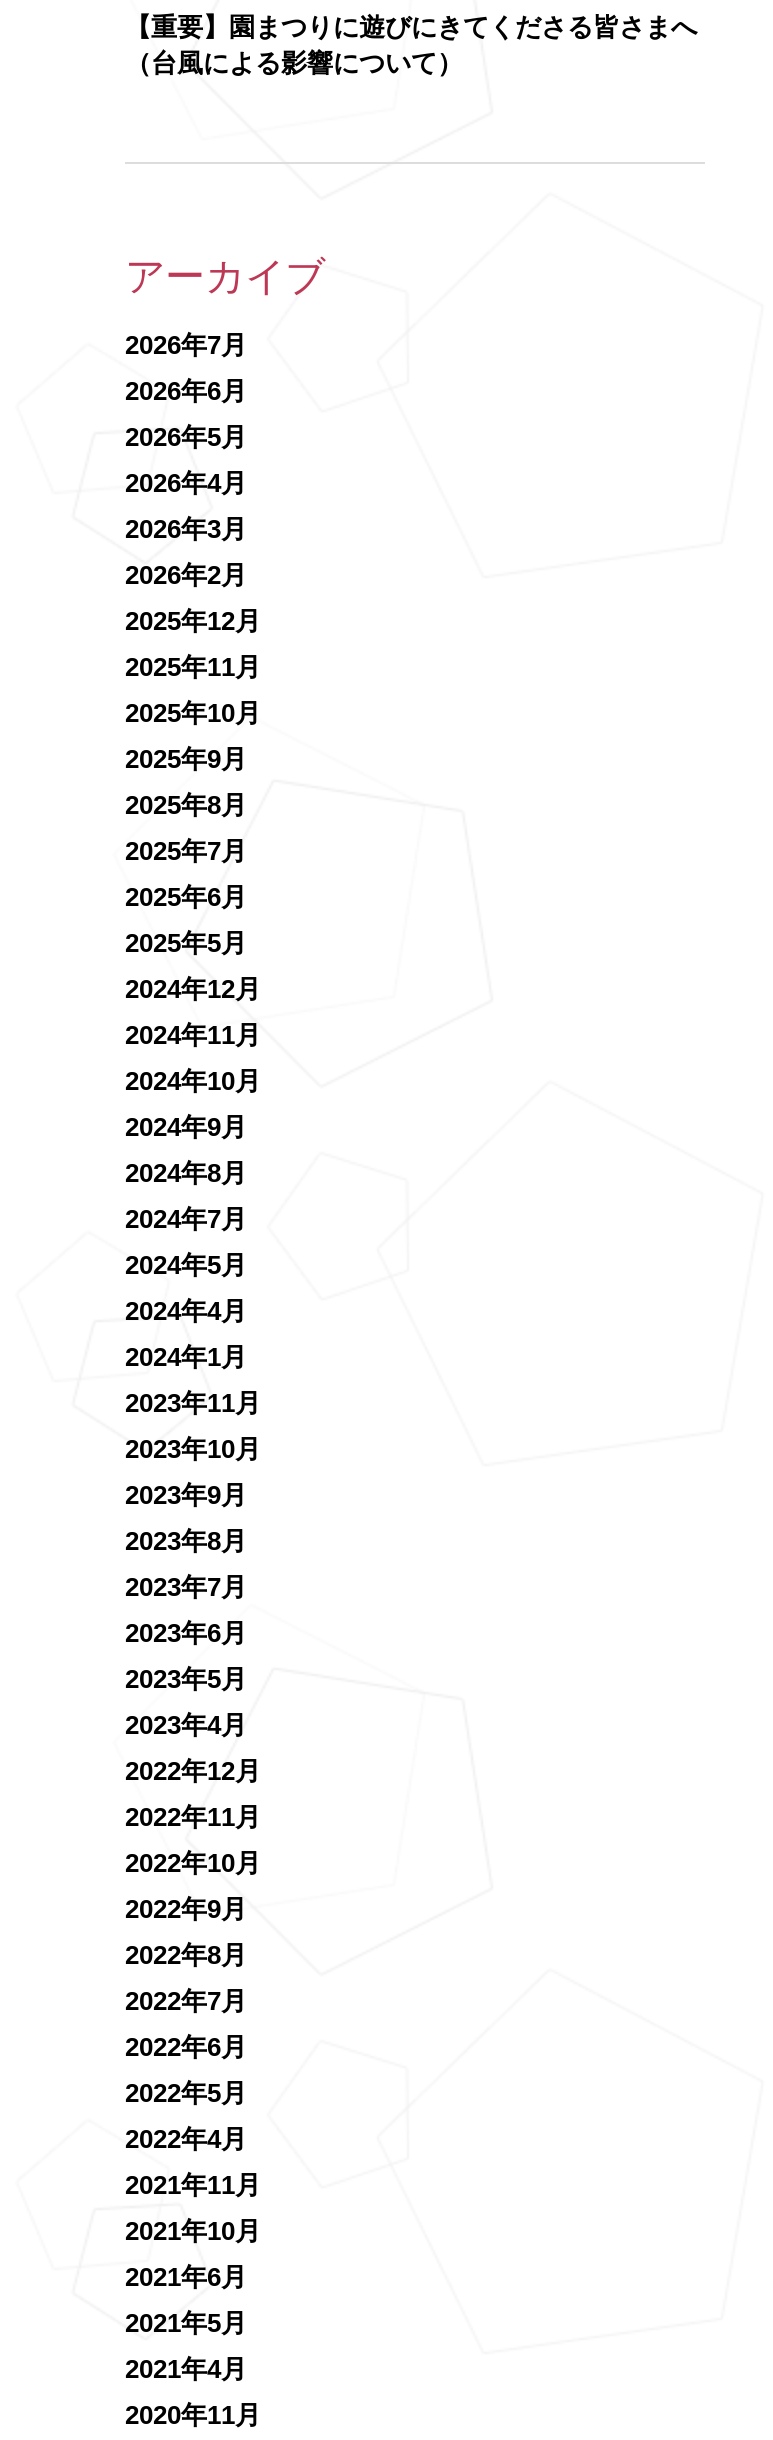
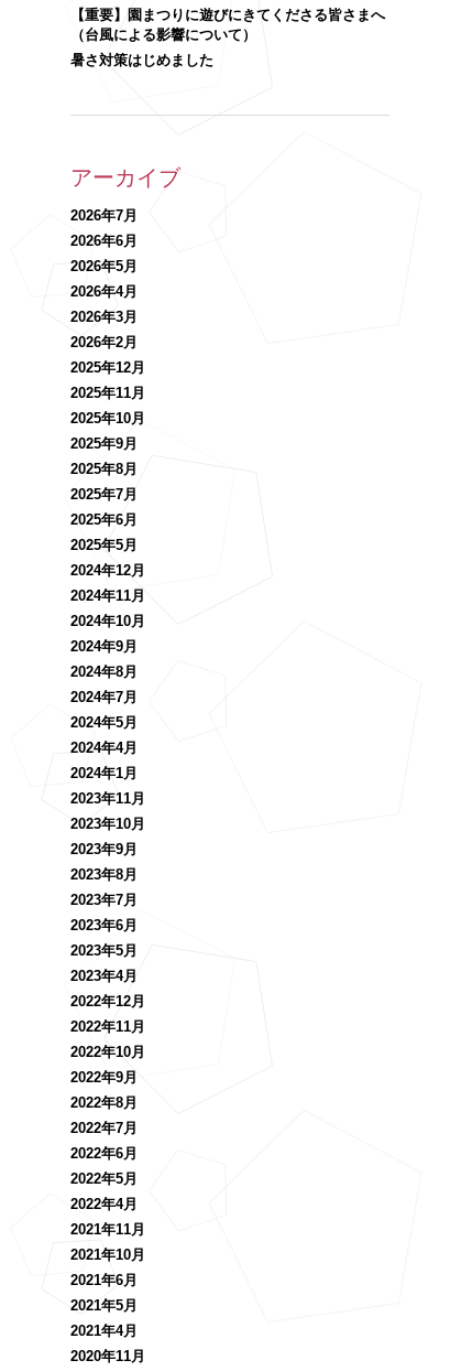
none -> [70,52,213,68] 暑さ対策はじめました

